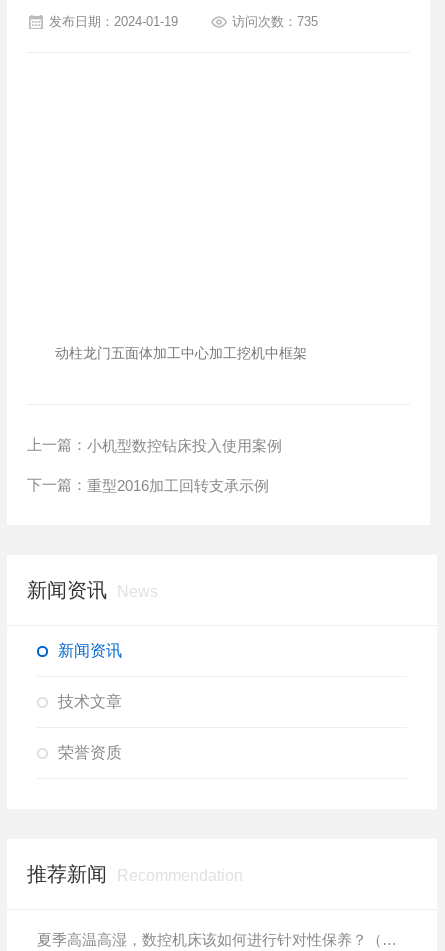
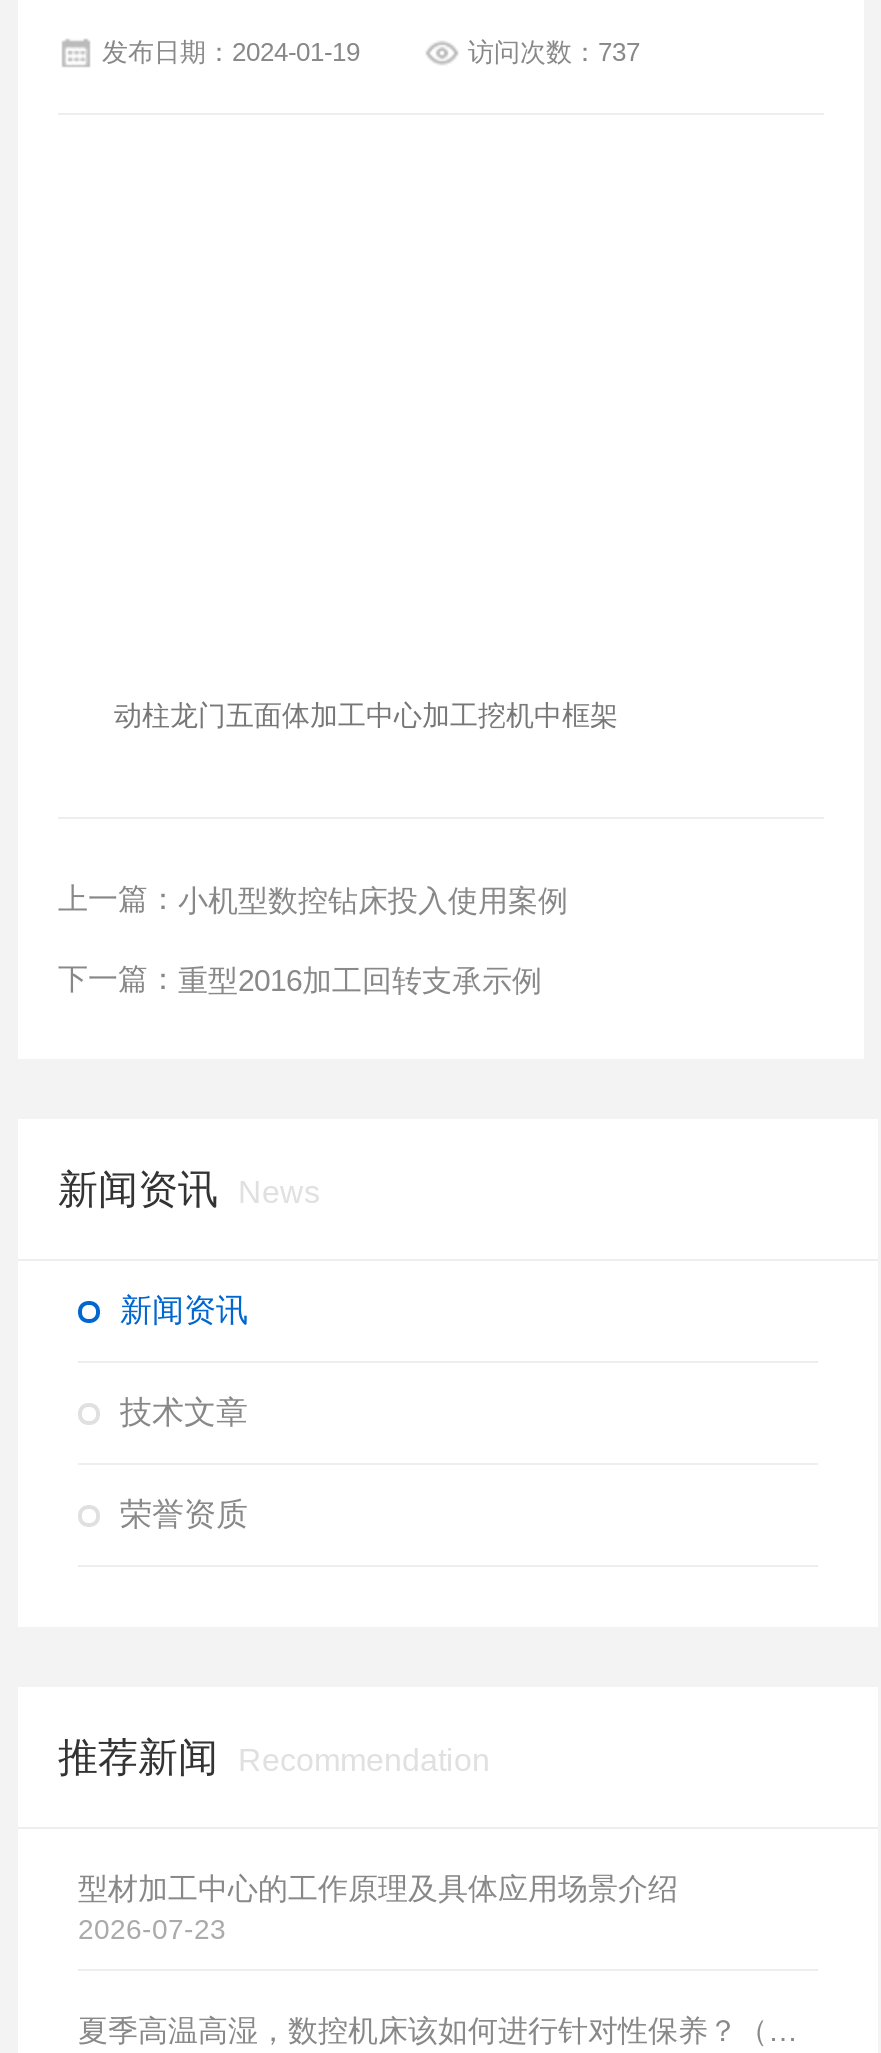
[232,14,318,29] 访问次数：735 -> [468,38,640,68] 访问次数：737
none -> [78,1872,678,1946] 型材加工中心的工作原理及具体应用场景介绍 | 2026-07-23

